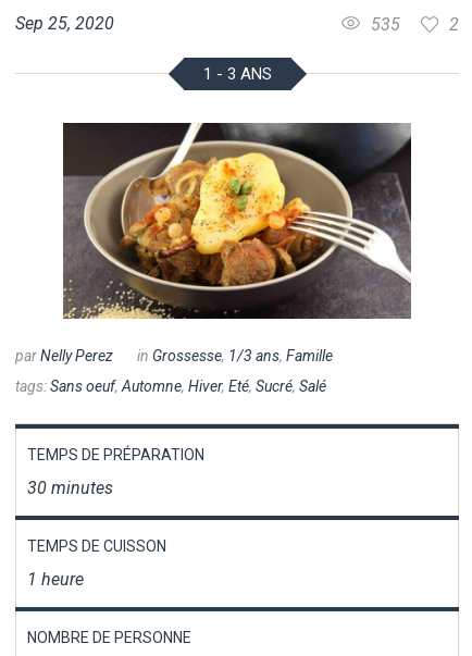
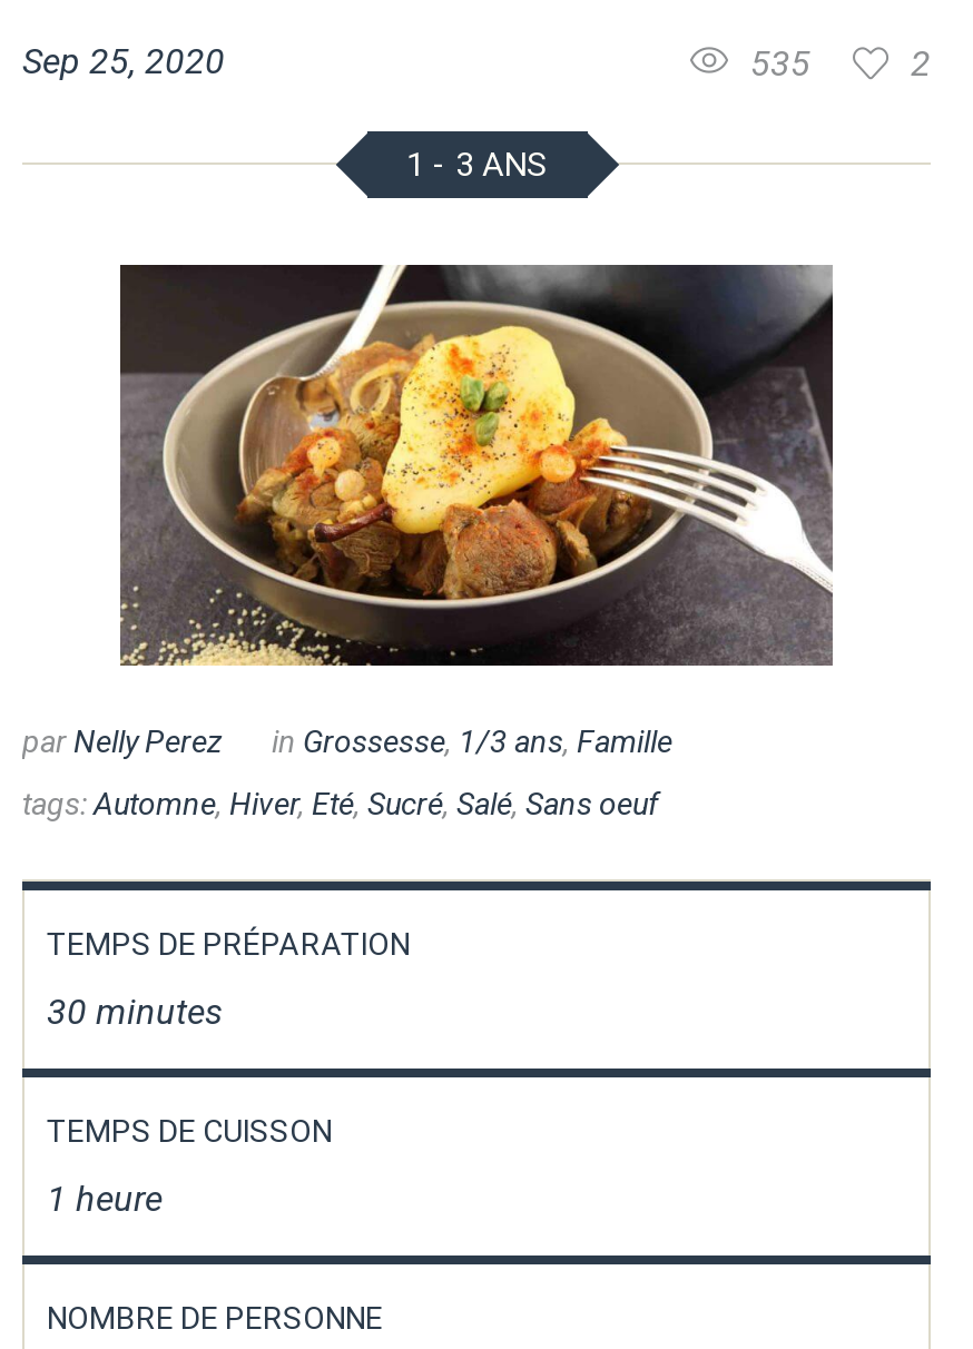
[15,377,326,395] tags: Sans oeuf, Automne, Hiver, Eté, Sucré, Salé -> [22,786,659,821] tags: Automne, Hiver, Eté, Sucré, Salé, Sans oeuf

